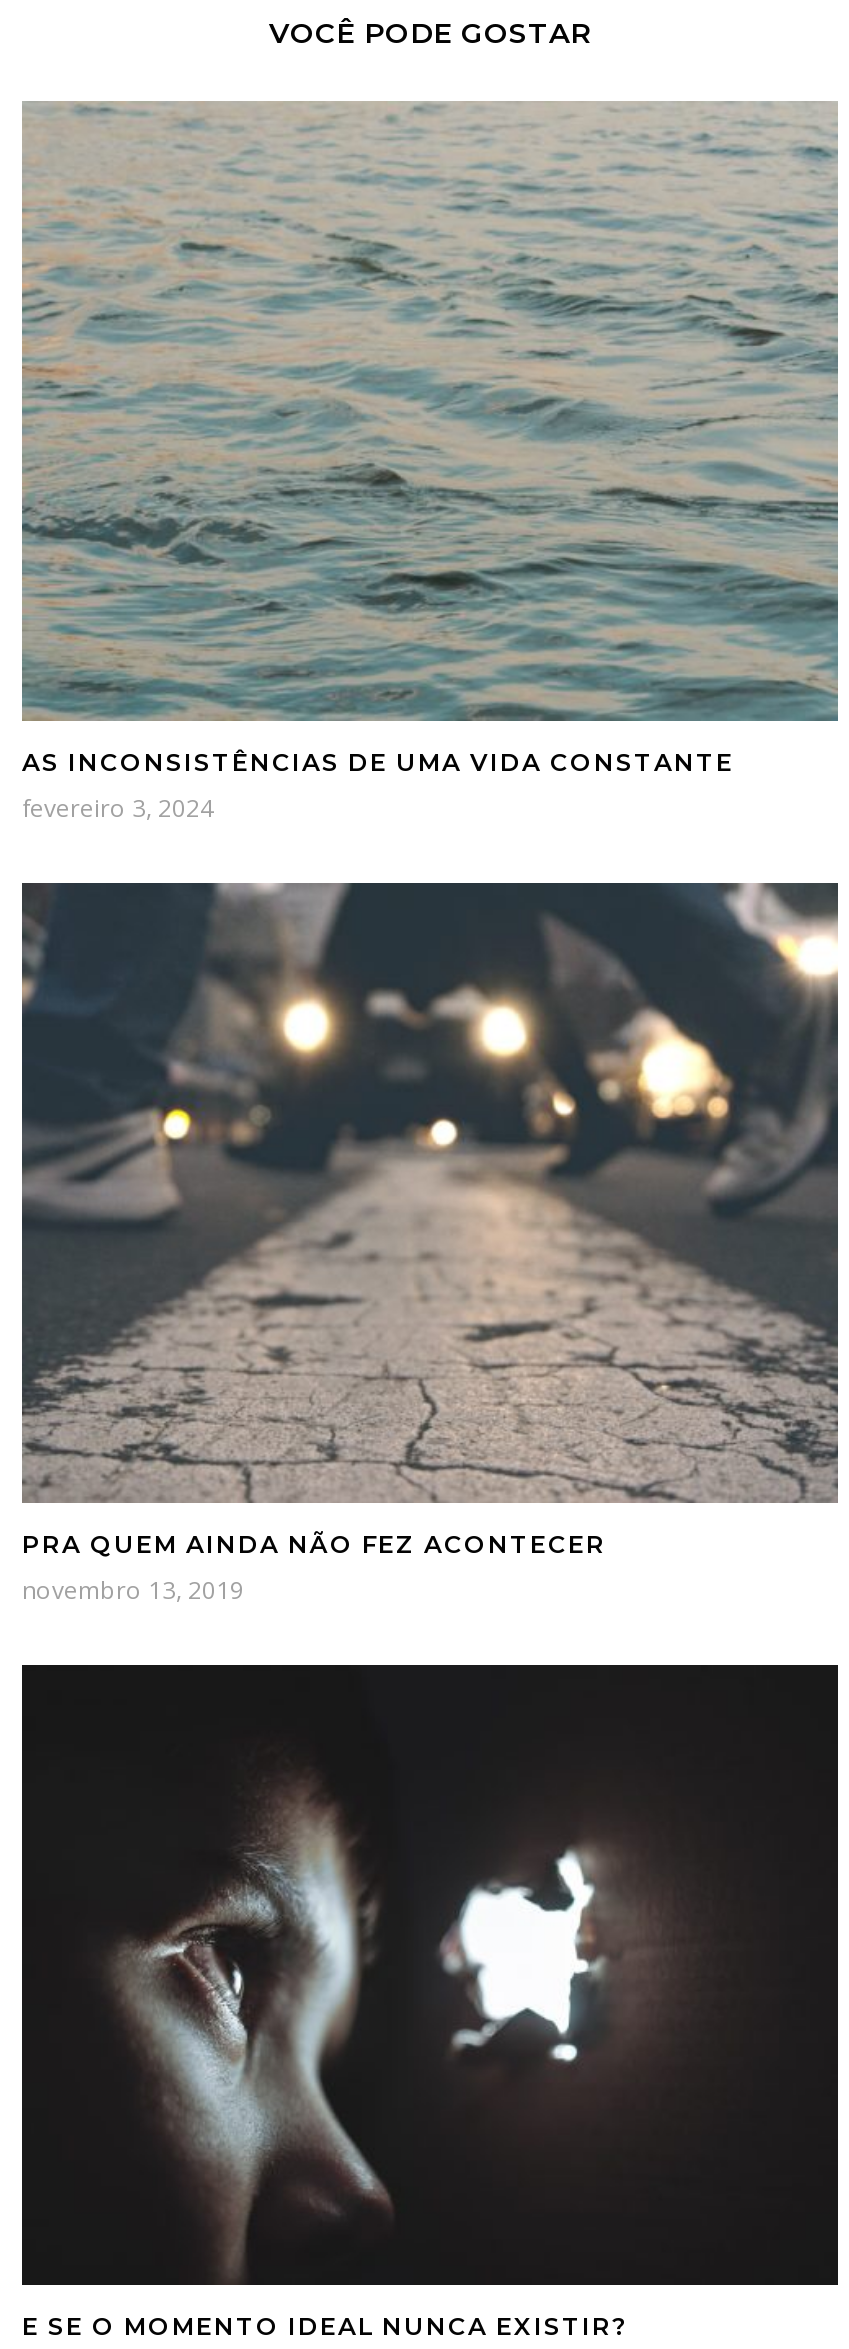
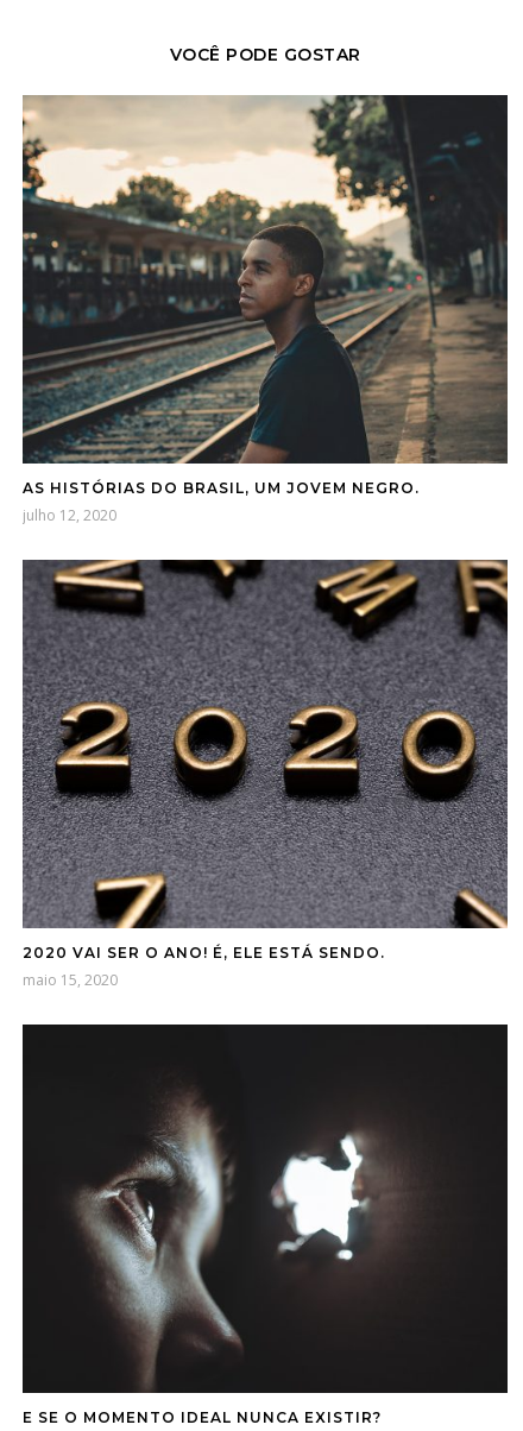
[20,103,840,825] [image] | AS INCONSISTÊNCIAS DE UMA VIDA CONSTANTE | fevereiro 3, 2024 -> [21,95,508,526] [image] | AS HISTÓRIAS DO BRASIL, UM JOVEM NEGRO. | julho 12, 2020
[22,881,840,1607] [image] | PRA QUEM AINDA NÃO FEZ ACONTECER | novembro 13, 2019 -> [23,559,509,990] [image] | 2020 VAI SER O ANO! É, ELE ESTÁ SENDO. | maio 15, 2020

